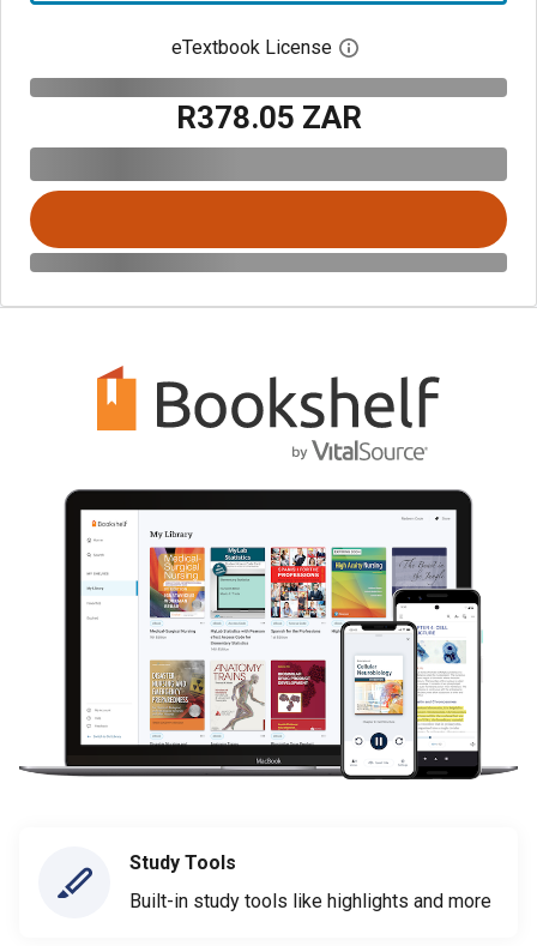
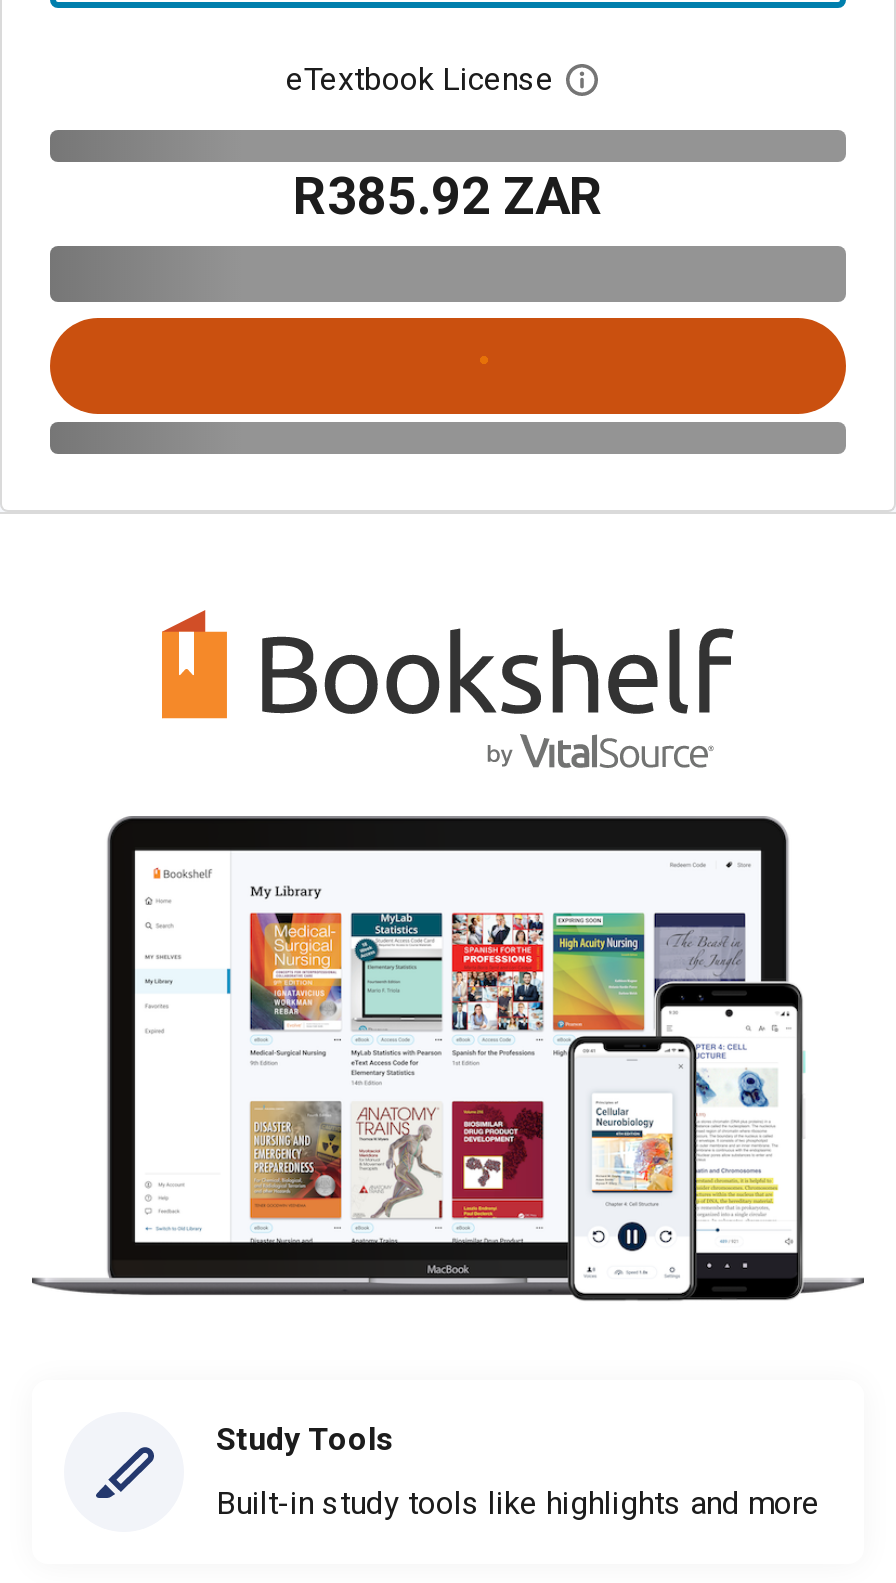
[176,99,361,135] R378.05 ZAR -> [293,166,603,226] R385.92 ZAR

